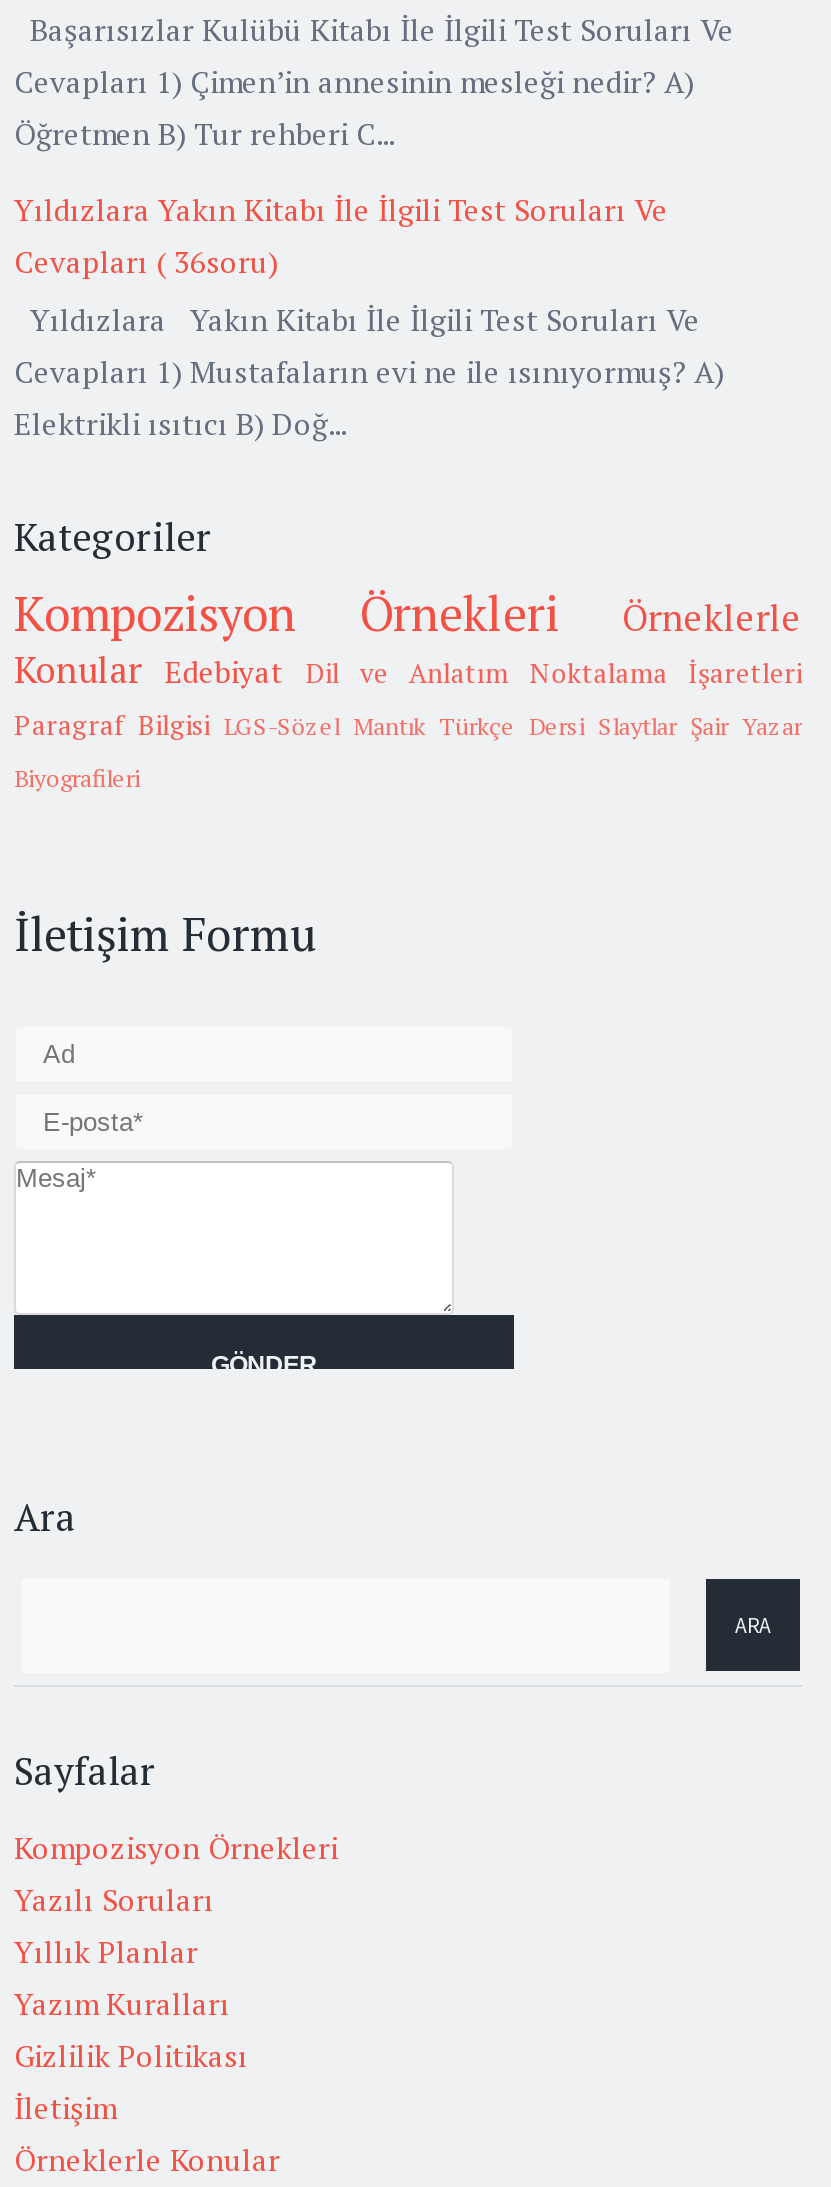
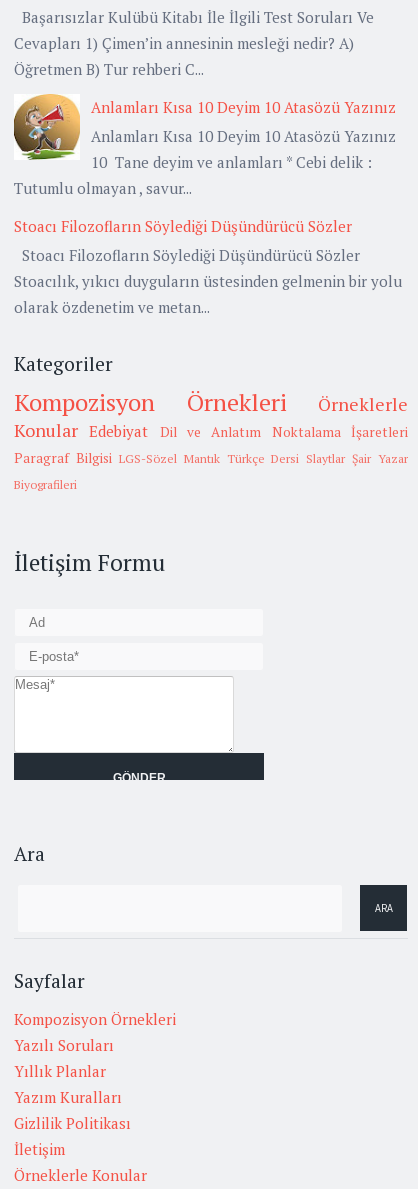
[14,189,724,443] Yıldızlara Yakın Kitabı İle İlgili Test Soruları Ve | Cevapları ( 36soru) | Yıldızlara Yakın Kitabı İle İlgili Test Soruları Ve | Cevapları 1) Mustafaların evi ne ile ısınıyormuş? A) | Elektrikli ısıtıcı B) Doğ... -> [14,97,402,317] Anlamları Kısa 10 Deyim 10 Atasözü Yazınız | Anlamları Kısa 10 Deyim 10 Atasözü Yazınız | 10 Tane deyim ve anlamları * Cebi delik : | Tutumlu olmayan , savur... | Stoacı Filozofların Söylediği Düşündürücü Sözler | Stoacı Filozofların Söylediği Düşündürücü Sözler | Stoacılık, yıkıcı duyguların üstesinden gelmenin bir yolu | olarak özdenetim ve metan...

